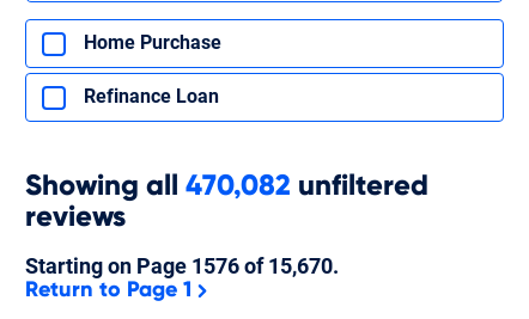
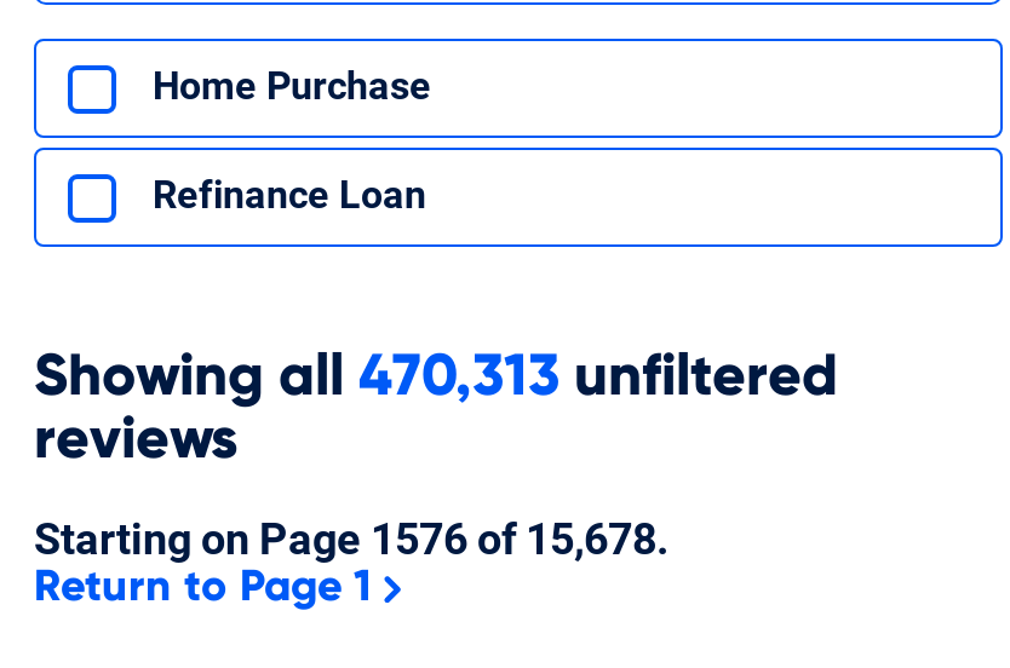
[25,172,428,200] Showing all 470,082 unfiltered -> [34,348,838,406] Showing all 470,313 unfiltered
[25,253,339,278] Starting on Page 1576 of 15,670. -> [34,512,668,563] Starting on Page 1576 of 15,678.

